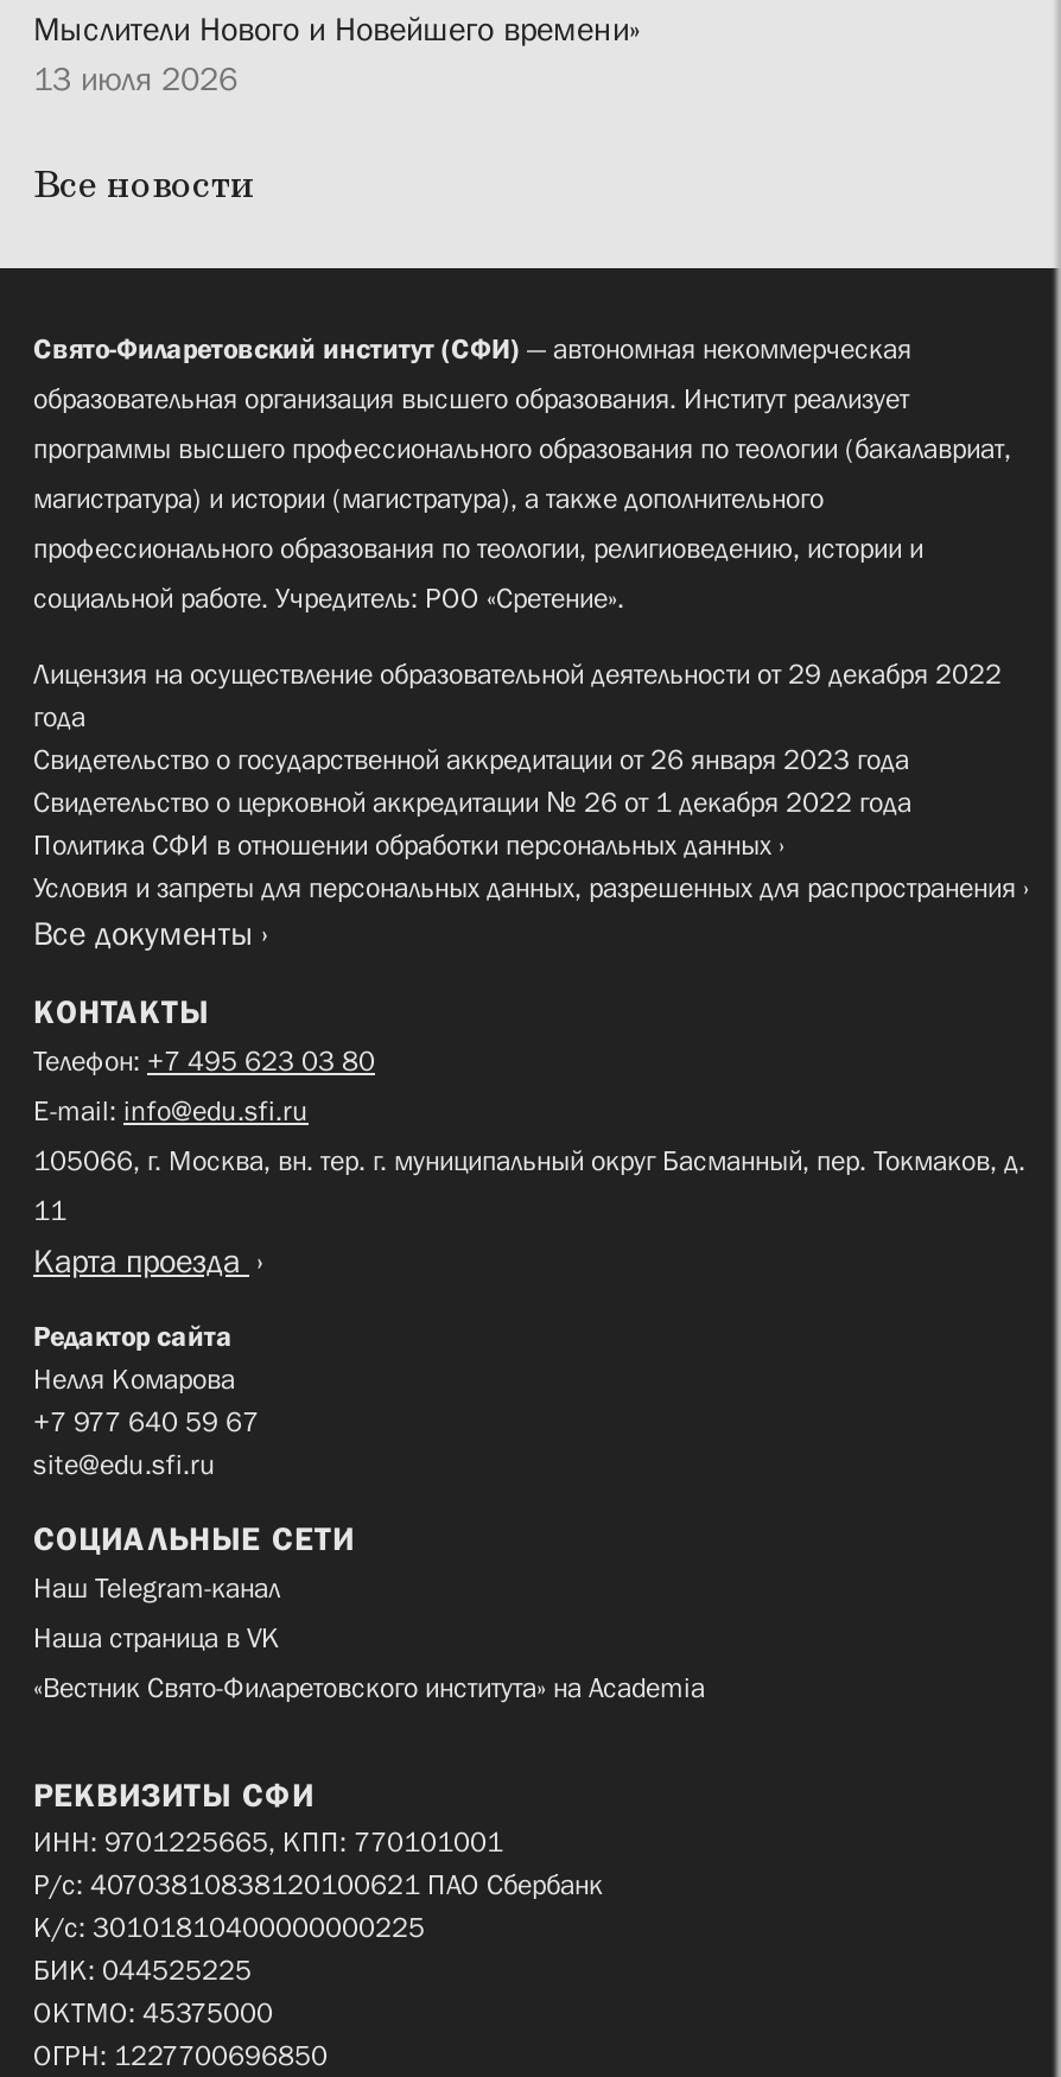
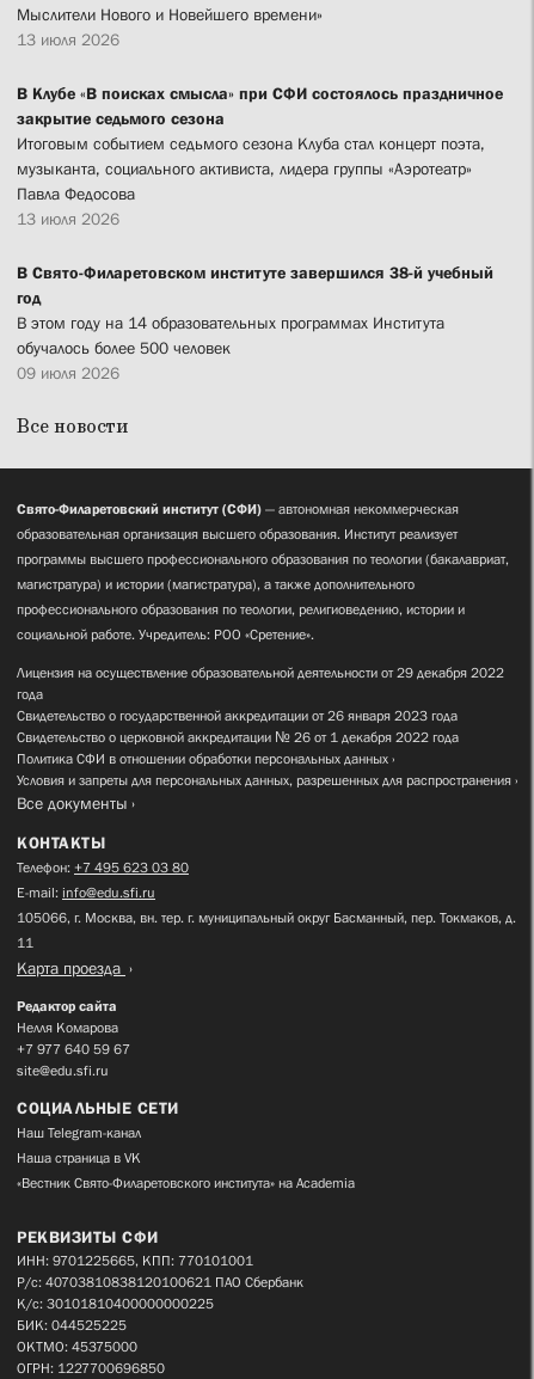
none -> [17,84,503,382] В Клубе «В поисках смысла» при СФИ состоялось праздничное | закрытие седьмого сезона | Итоговым событием седьмого сезона Клуба стал концерт поэта, | музыканта, социального активиста, лидера группы «Аэротеатр» | Павла Федосова | 13 июля 2026 | В Свято-Филаретовском институте завершился 38-й учебный | год | В этом году на 14 образовательных программах Института | обучалось более 500 человек | 09 июля 2026

